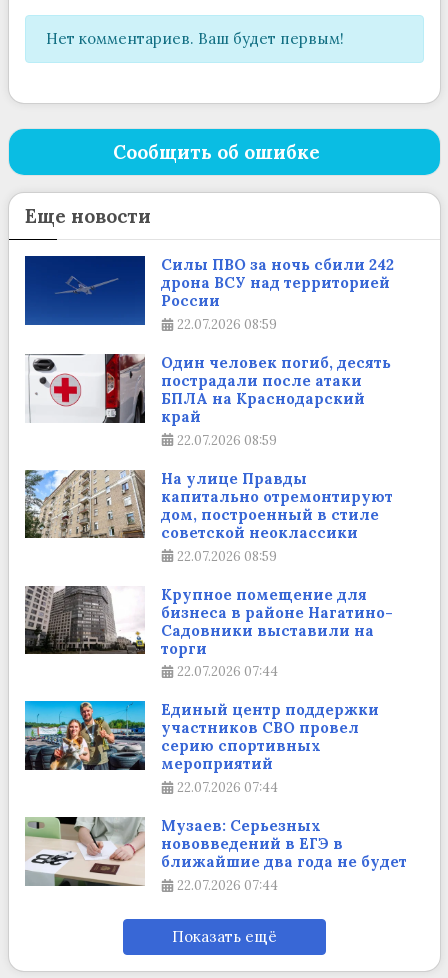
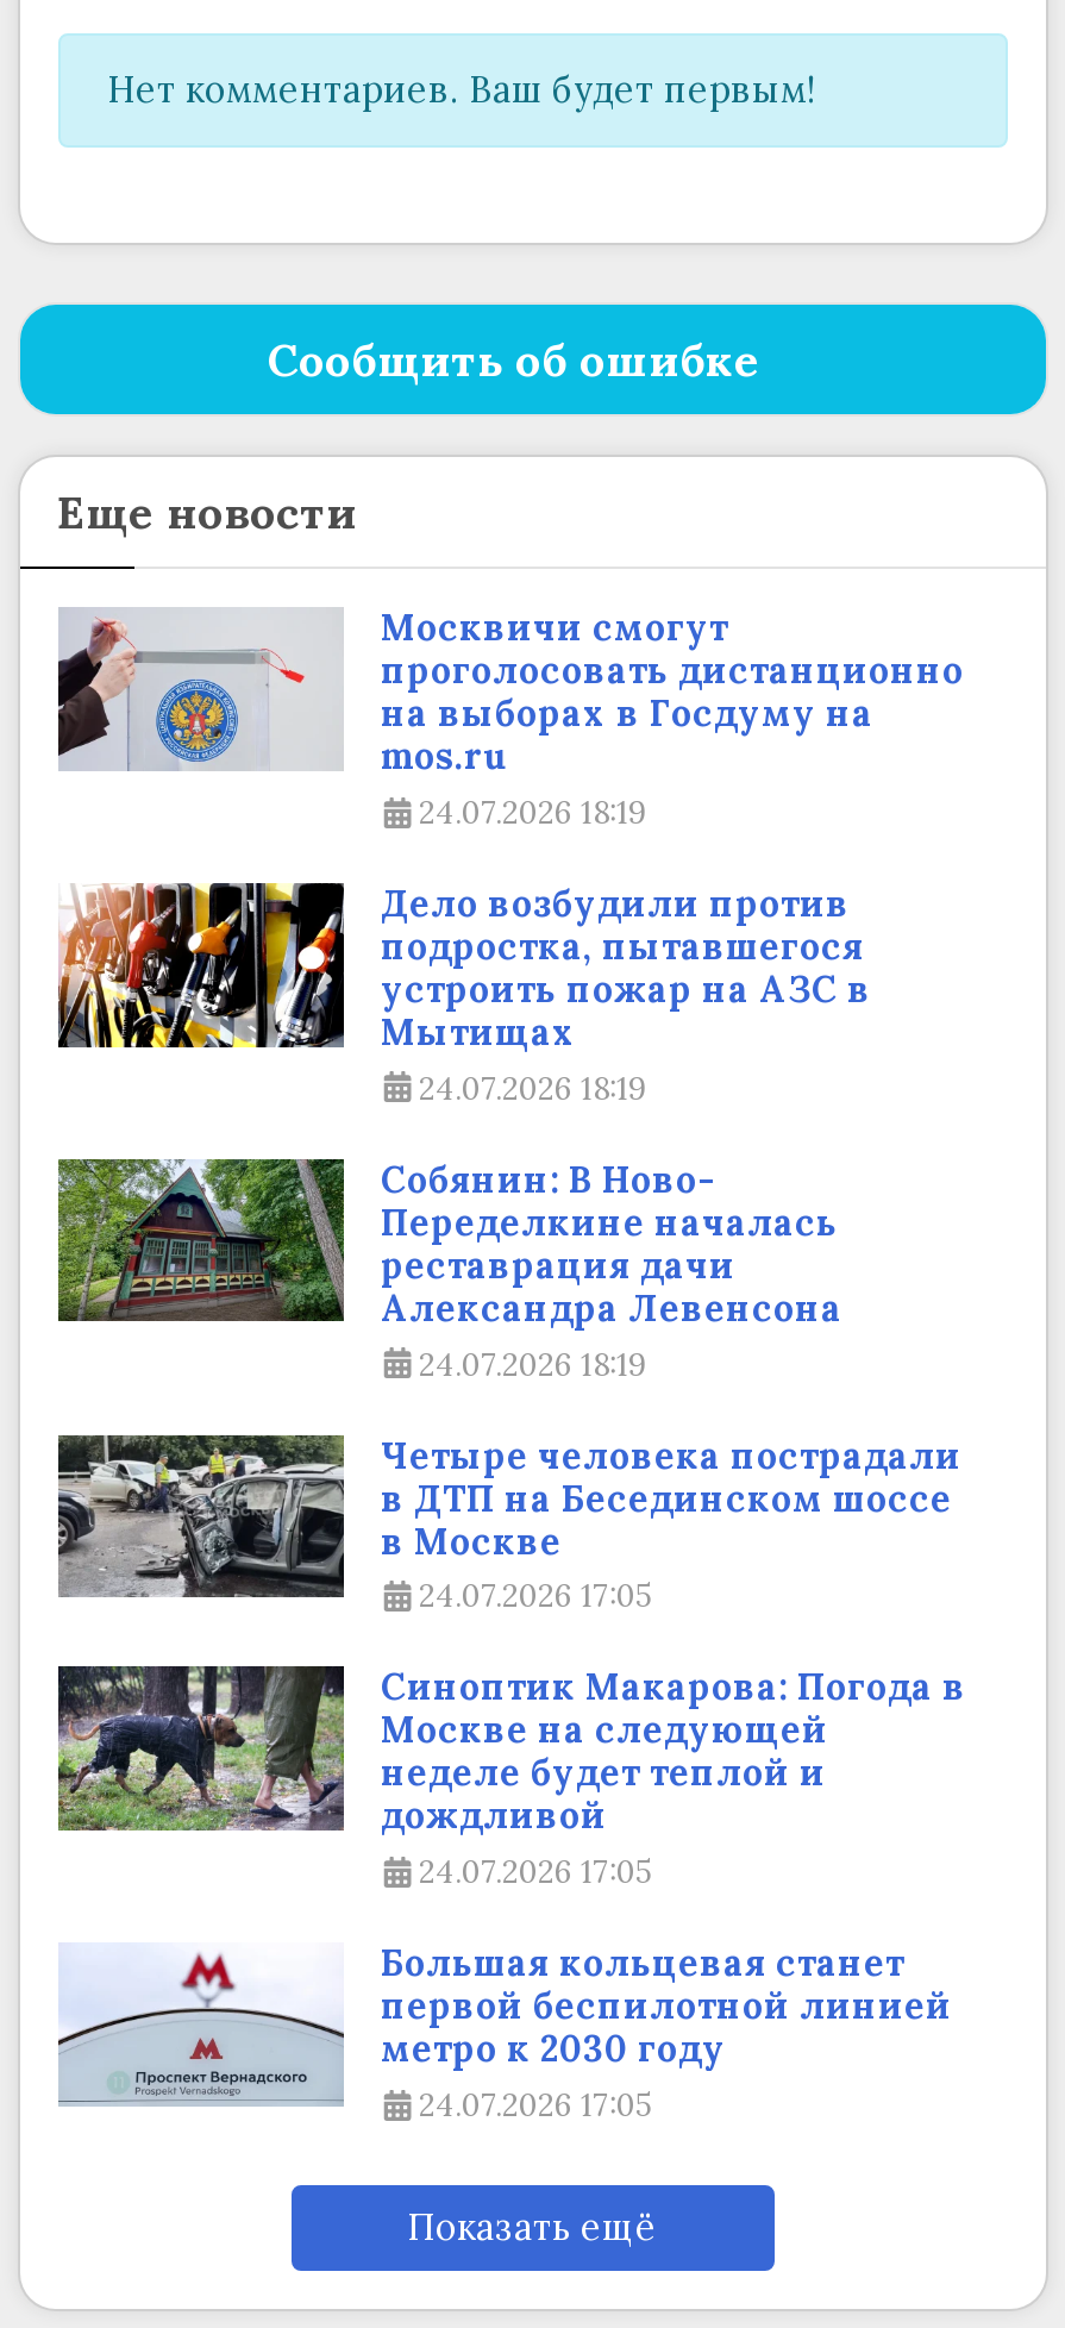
[24,255,393,333] [image] | Силы ПВО за ночь сбили 242 | дрона ВСУ над территорией | России | 22.07.2026 08:59 -> [56,605,964,833] [image] | Москвичи смогут | проголосовать дистанционно | на выборах в Госдуму на | mos.ru | 24.07.2026 18:19
[25,353,390,449] [image] | Один человек погиб, десять | пострадали после атаки | БПЛА на Краснодарский | край | 22.07.2026 08:59 -> [56,840,871,1109] [image] | Дело возбудили против | подростка, пытавшегося | устроить пожар на АЗС в | Мытищах | 24.07.2026 18:19
[24,469,392,565] [image] | На улице Правды | капитально отремонтируют | дом, построенный в стиле | советской неоклассики | 22.07.2026 08:59 -> [56,1116,842,1384] [image] | Собянин: В Ново- | Переделкине началась | реставрация дачи | Александра Левенсона | 24.07.2026 18:19
[24,585,392,680] [image] | Крупное помещение для | бизнеса в районе Нагатино- | Садовники выставили на | торги | 22.07.2026 07:44 -> [56,1393,961,1617] [image] | Четыре человека пострадали | в ДТП на Бесединском шоссе | в Москве | 24.07.2026 17:05
[24,700,378,796] [image] | Единый центр поддержки | участников СВО провел | серию спортивных | мероприятий | 22.07.2026 07:44 -> [56,1664,966,1893] [image] | Синоптик Макарова: Погода в | Москве на следующей | неделе будет теплой и | дождливой | 24.07.2026 17:05
[24,816,406,894] [image] | Музаев: Серьезных | нововведений в ЕГЭ в | ближайшие два года не будет | 22.07.2026 07:44 -> [58,1940,952,2126] [image] | Большая кольцевая станет | первой беспилотной линией | метро к 2030 году | 24.07.2026 17:05

